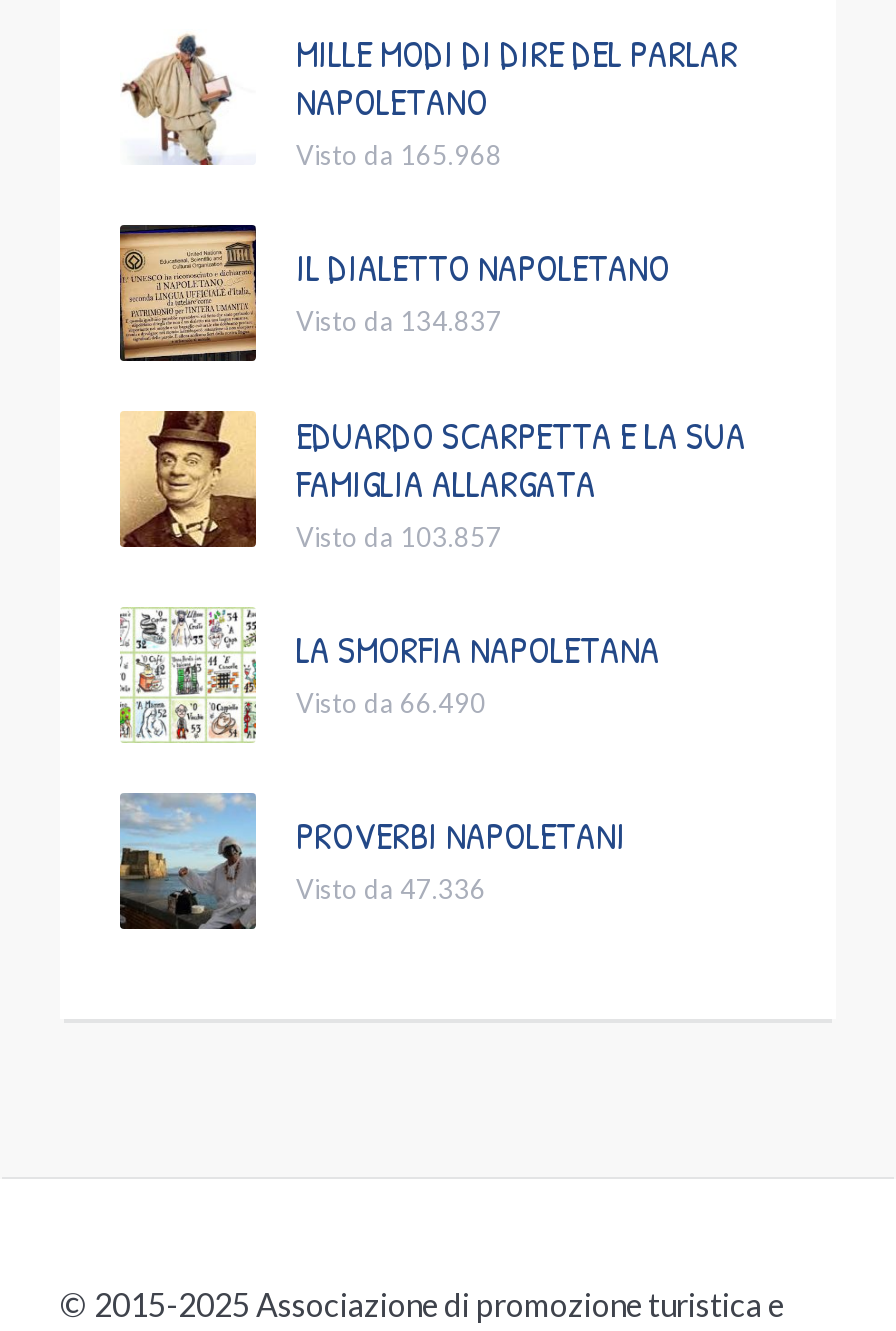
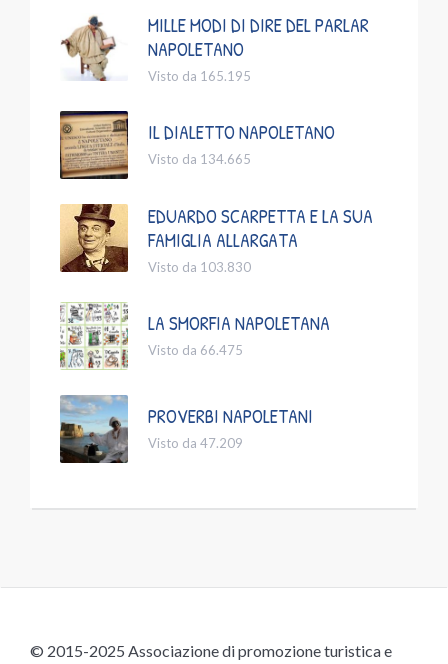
[296,139,502,171] Visto da 165.968 -> [148,68,251,84] Visto da 165.195
[296,305,502,337] Visto da 134.837 -> [148,151,251,167] Visto da 134.665
[296,521,502,553] Visto da 103.857 -> [148,259,251,275] Visto da 103.830
[296,687,486,719] Visto da 66.490 -> [148,342,243,358] Visto da 66.475
[296,873,486,905] Visto da 47.336 -> [148,435,243,451] Visto da 47.209

